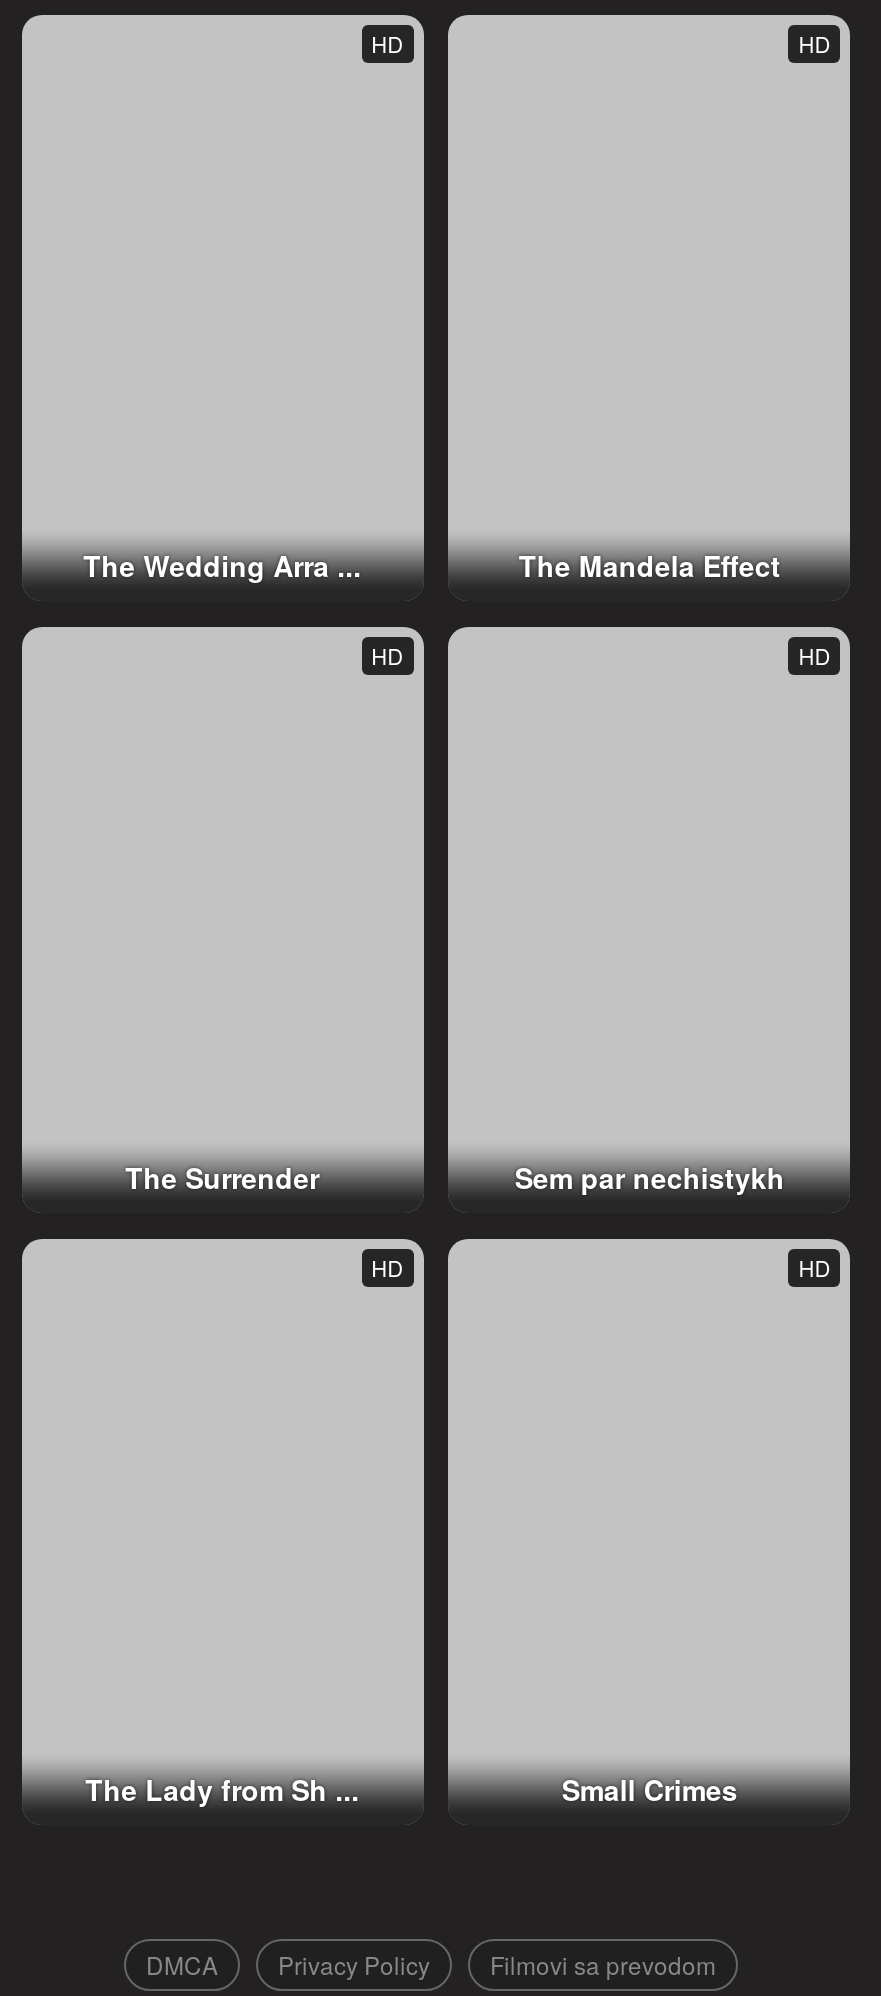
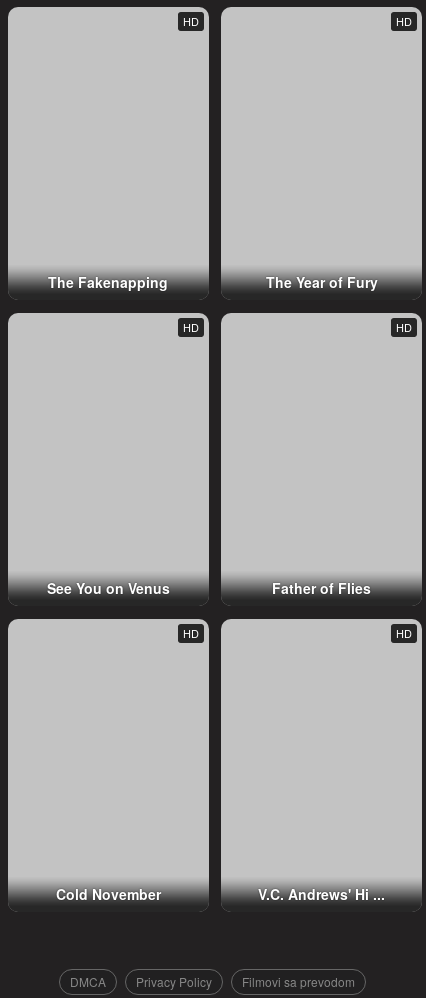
[83,545,361,585] The Wedding Arra ... -> [48,272,168,292] The Fakenapping
[519,545,781,585] The Mandela Effect -> [266,272,378,292] The Year of Fury
[125,1157,319,1197] The Surrender -> [47,578,170,598] See You on Venus
[515,1157,785,1197] Sem par nechistykh -> [272,578,371,598] Father of Flies
[85,1769,359,1809] The Lady from Sh ... -> [56,884,161,904] Cold November
[562,1769,738,1809] Small Crimes -> [258,884,385,904] V.C. Andrews' Hi ...

